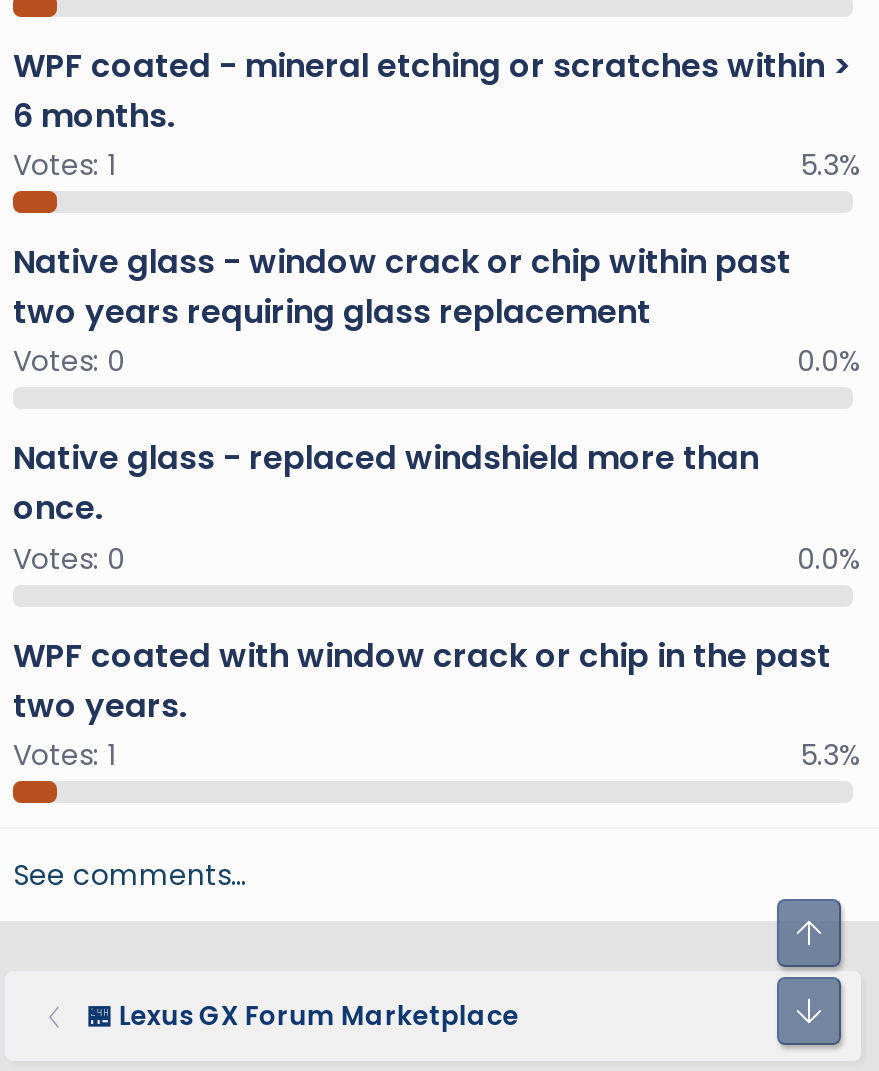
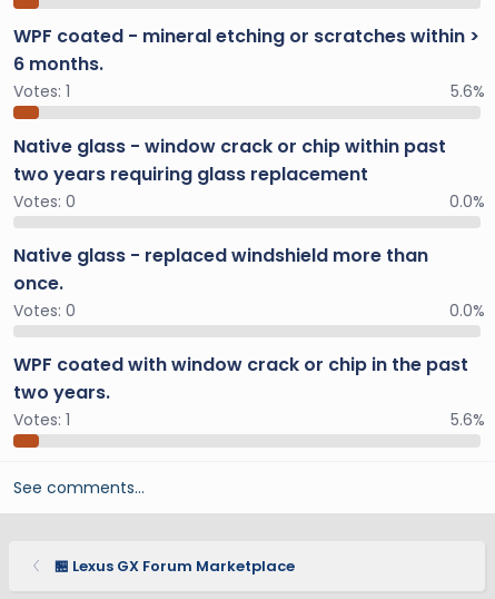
[801,145,861,185] 5.3% -> [451,80,485,103] 5.6%
[801,735,861,775] 5.3% -> [451,409,485,431] 5.6%
[775,896,845,1050] [image] -> none

